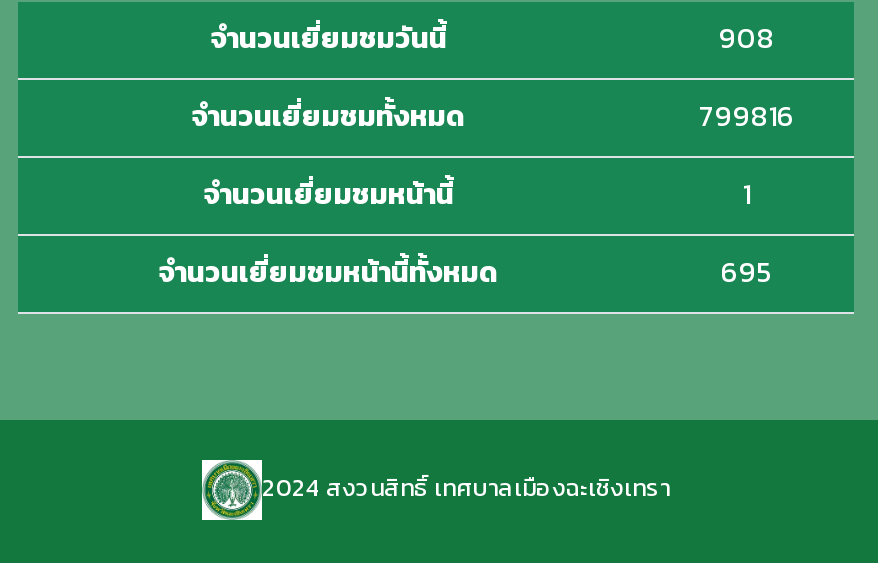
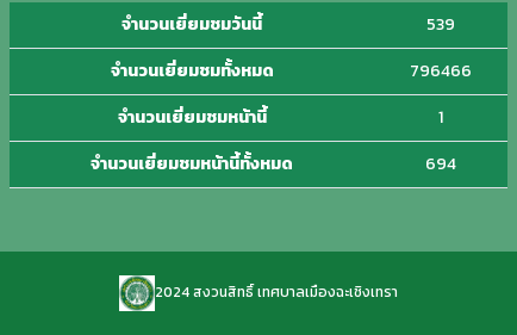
[719,19,775,61] 908 -> [426,12,455,37] 539
[699,97,795,139] 799816 -> [410,59,472,84] 796466
[721,253,773,295] 695 -> [425,152,456,177] 694

